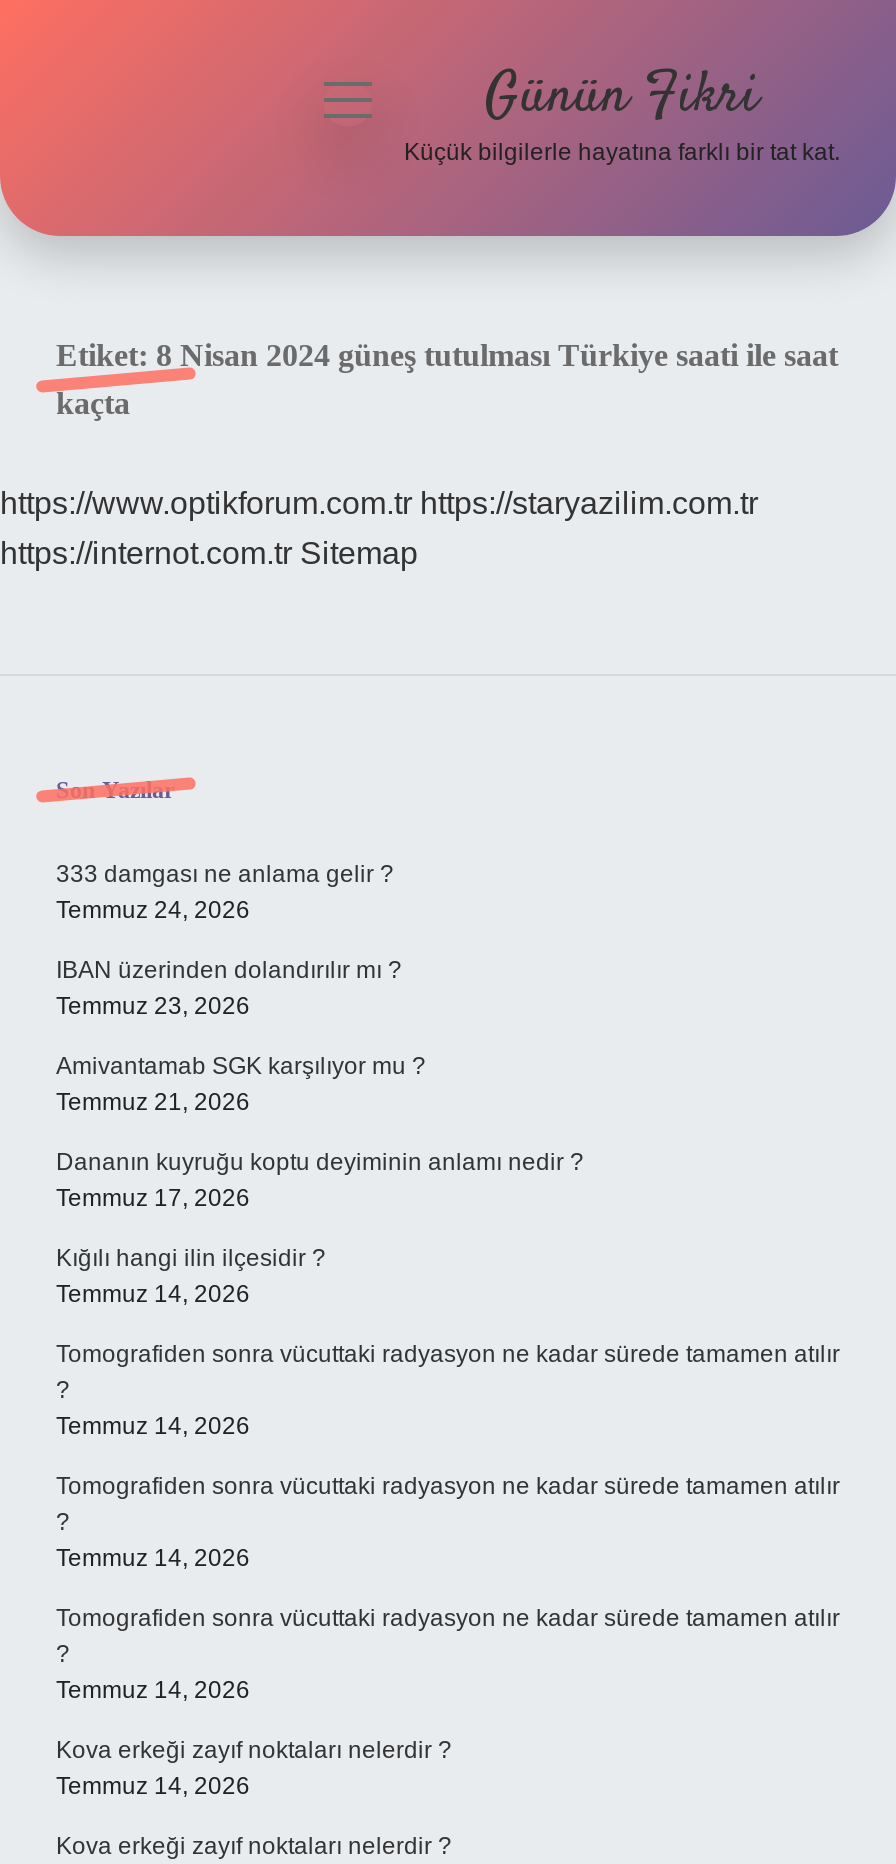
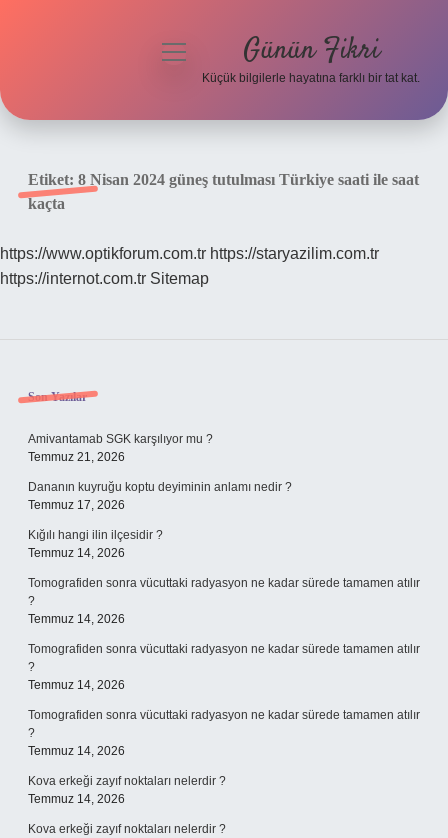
[56,860,402,1020] 333 damgası ne anlama gelir ? | Temmuz 24, 2026 | IBAN üzerinden dolandırılır mı ? | Temmuz 23, 2026 -> none

